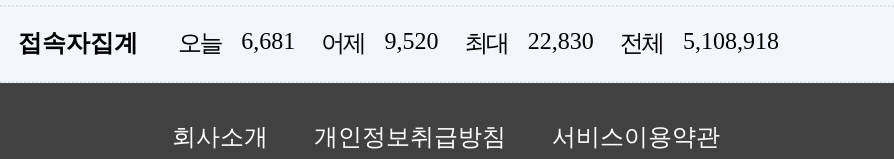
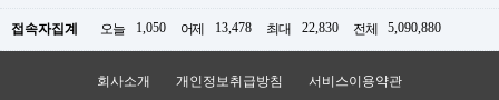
[241,27,295,55] 6,681 -> [135,20,166,35] 1,050
[384,27,438,55] 9,520 -> [215,20,252,35] 13,478
[683,27,779,55] 5,108,918 -> [388,20,442,35] 5,090,880

